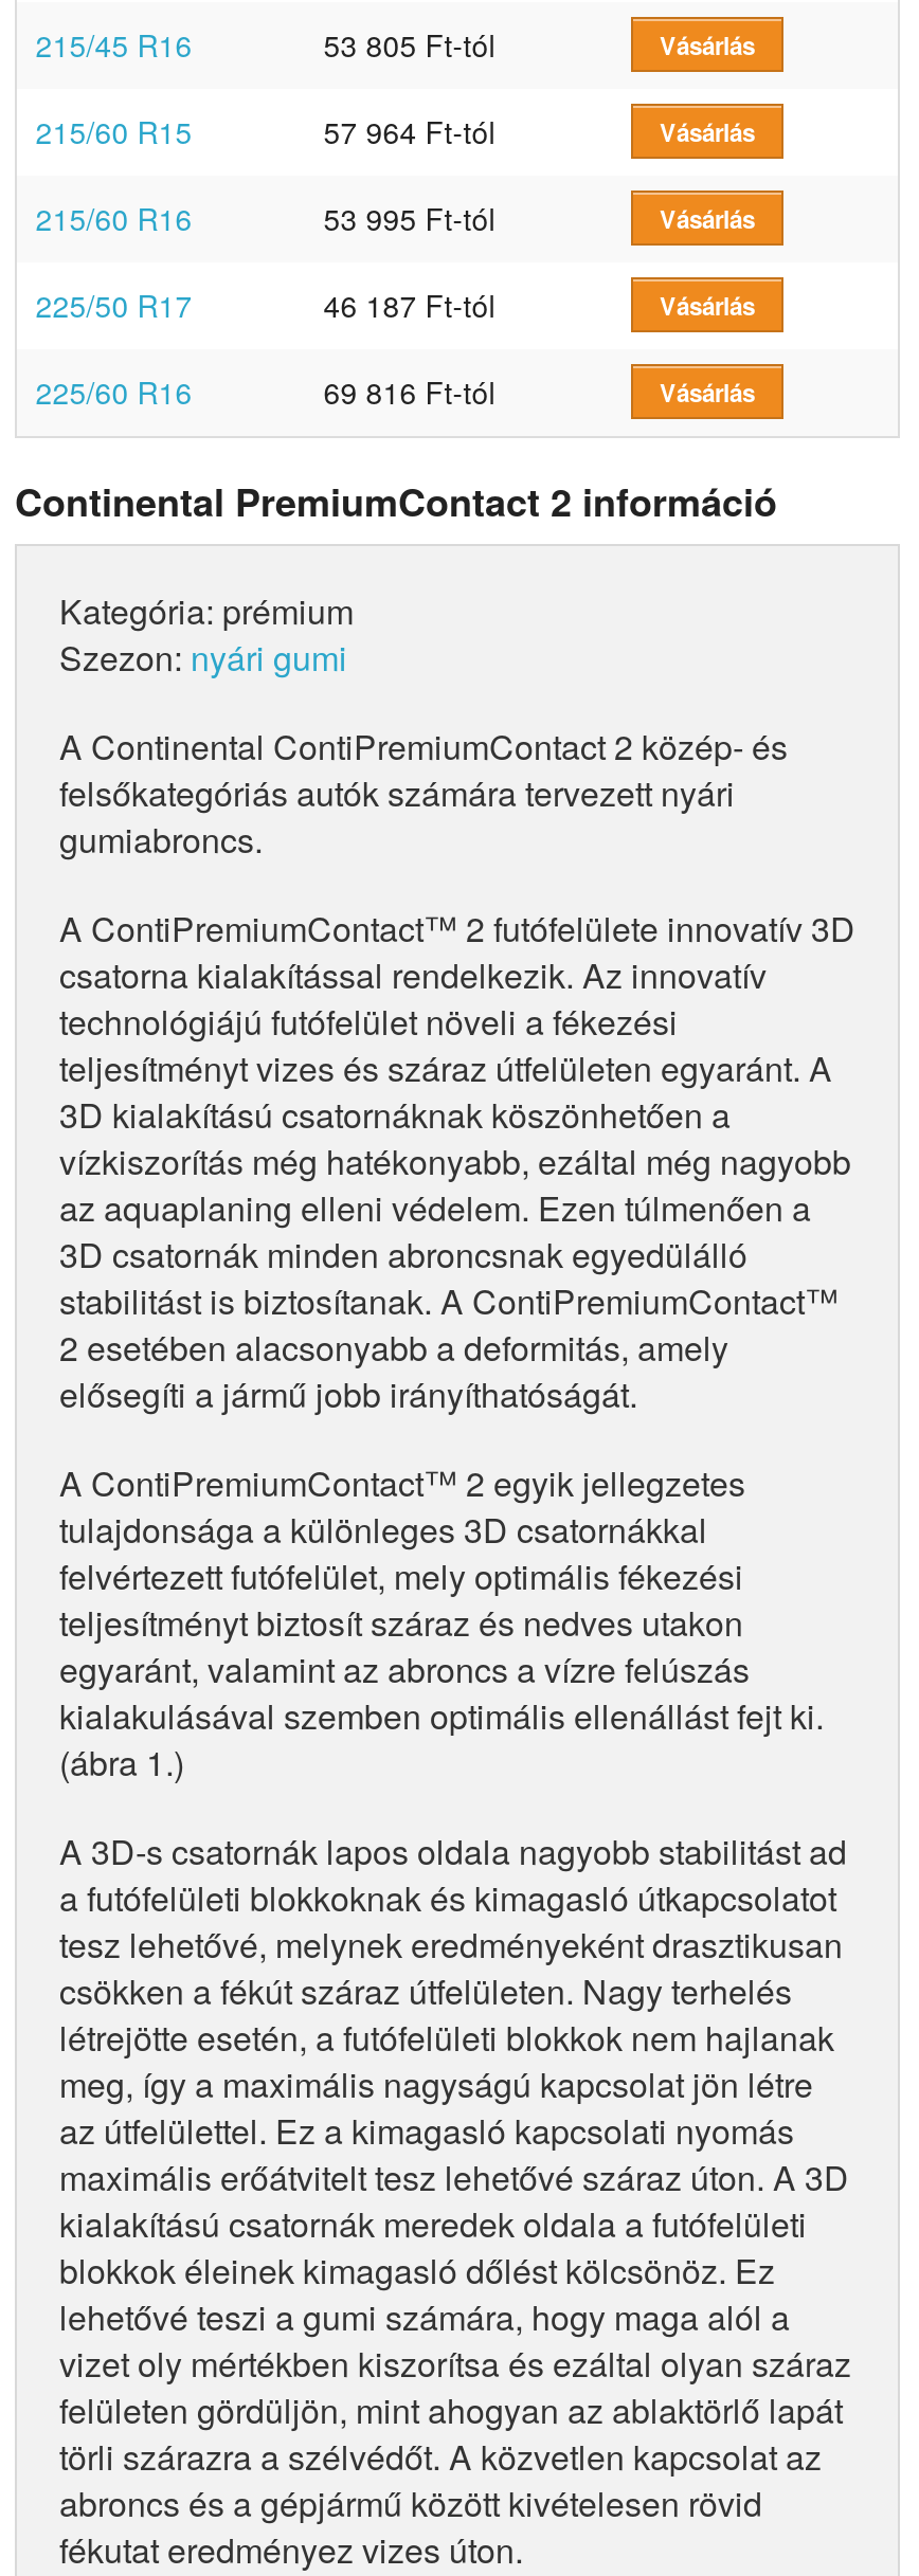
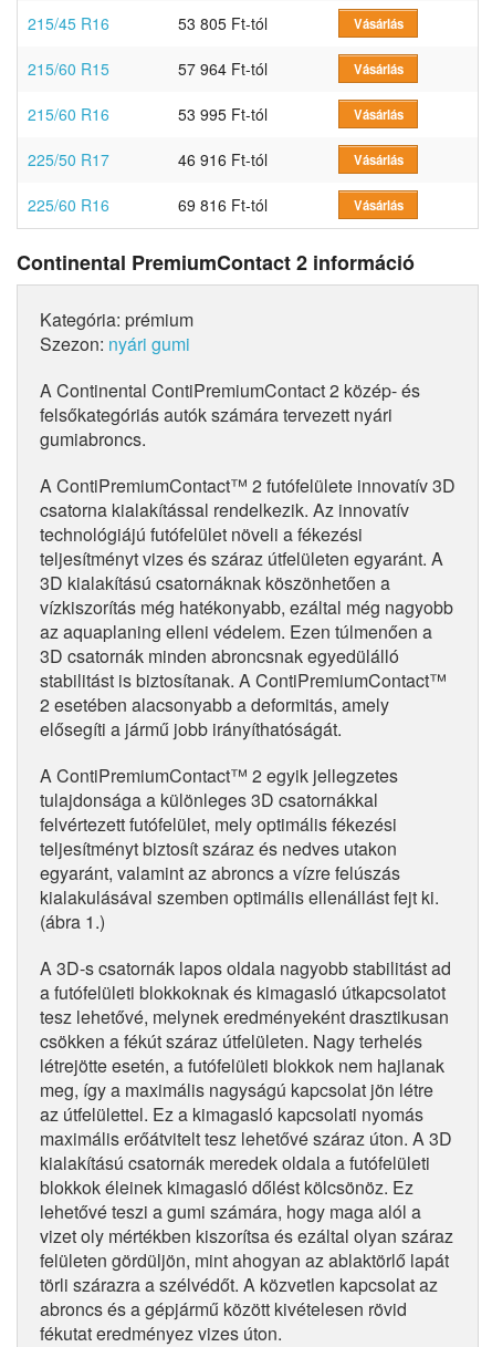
[324,283,495,325] 46 187 Ft-tól -> [178,148,267,170] 46 916 Ft-tól

